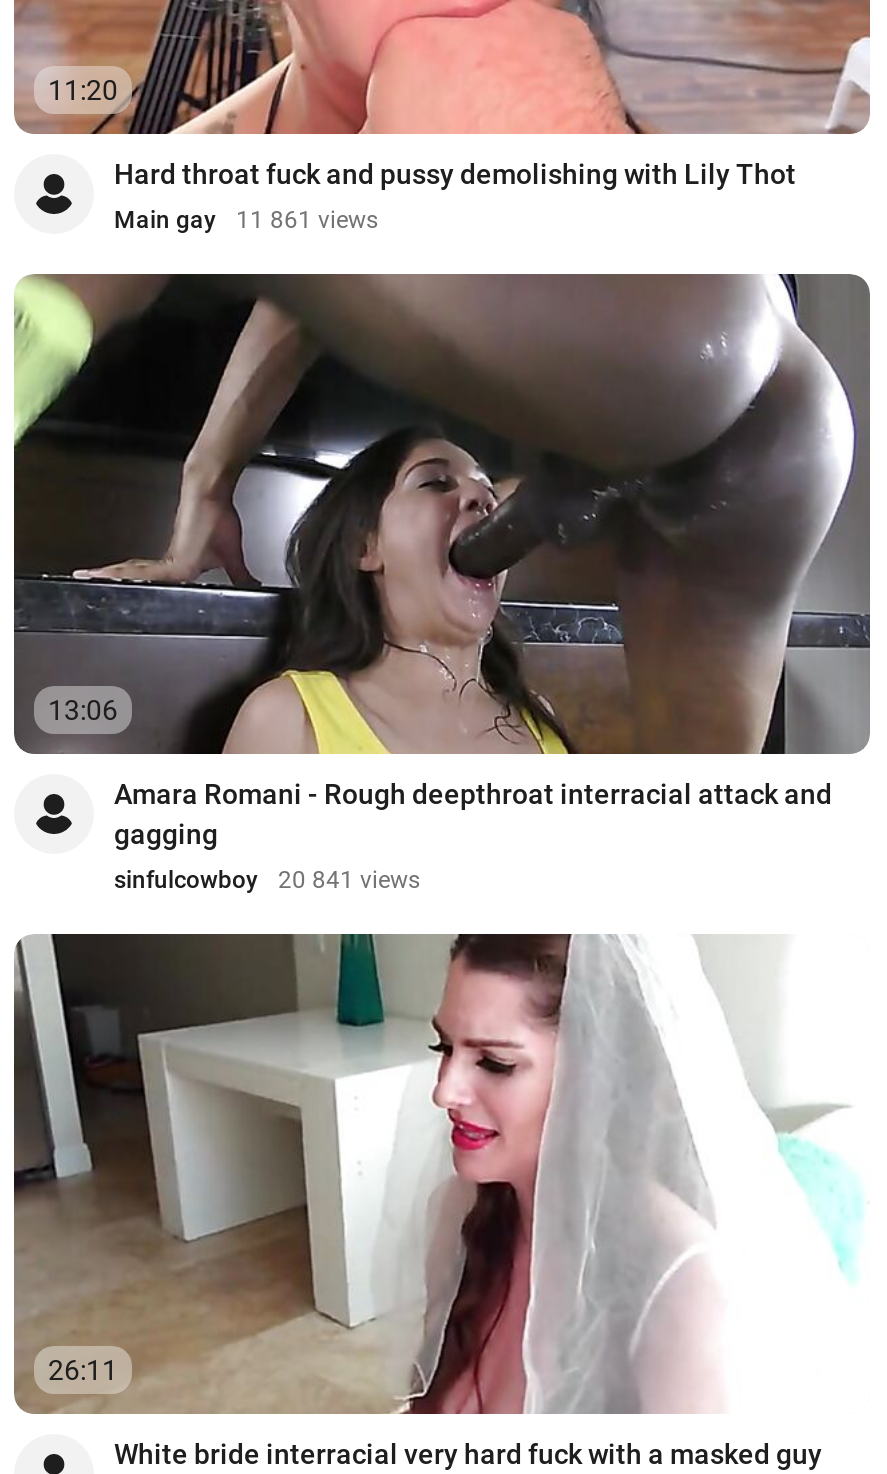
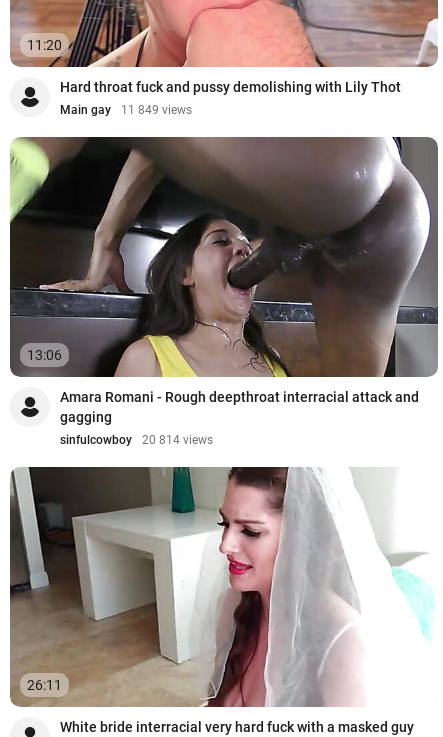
[114,206,378,234] Main gay 11 861 views -> [60,103,192,117] Main gay 11 849 views
[114,865,420,893] sinfulcowboy 20 841 views -> [60,433,213,447] sinfulcowboy 20 814 views

